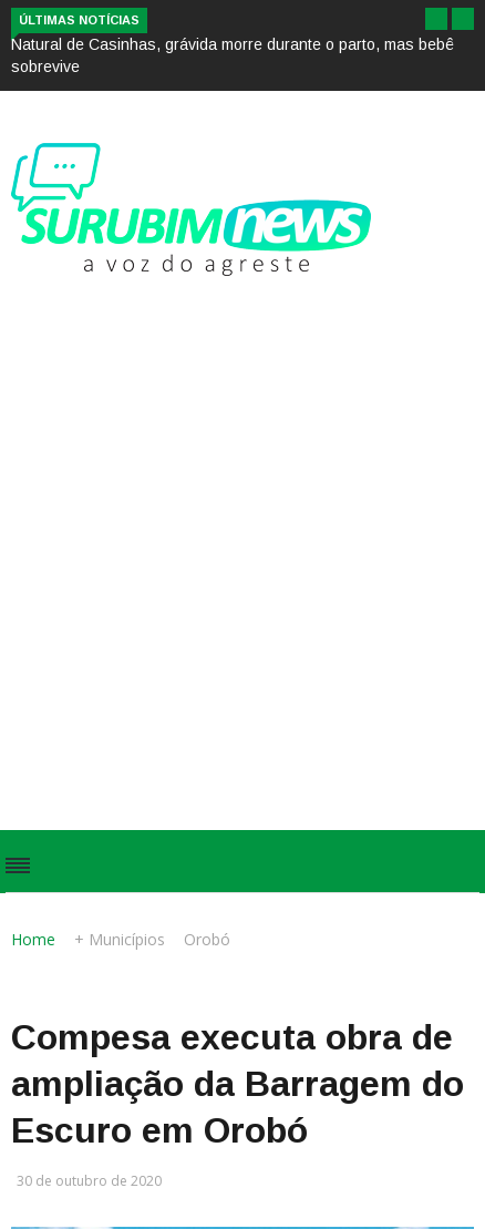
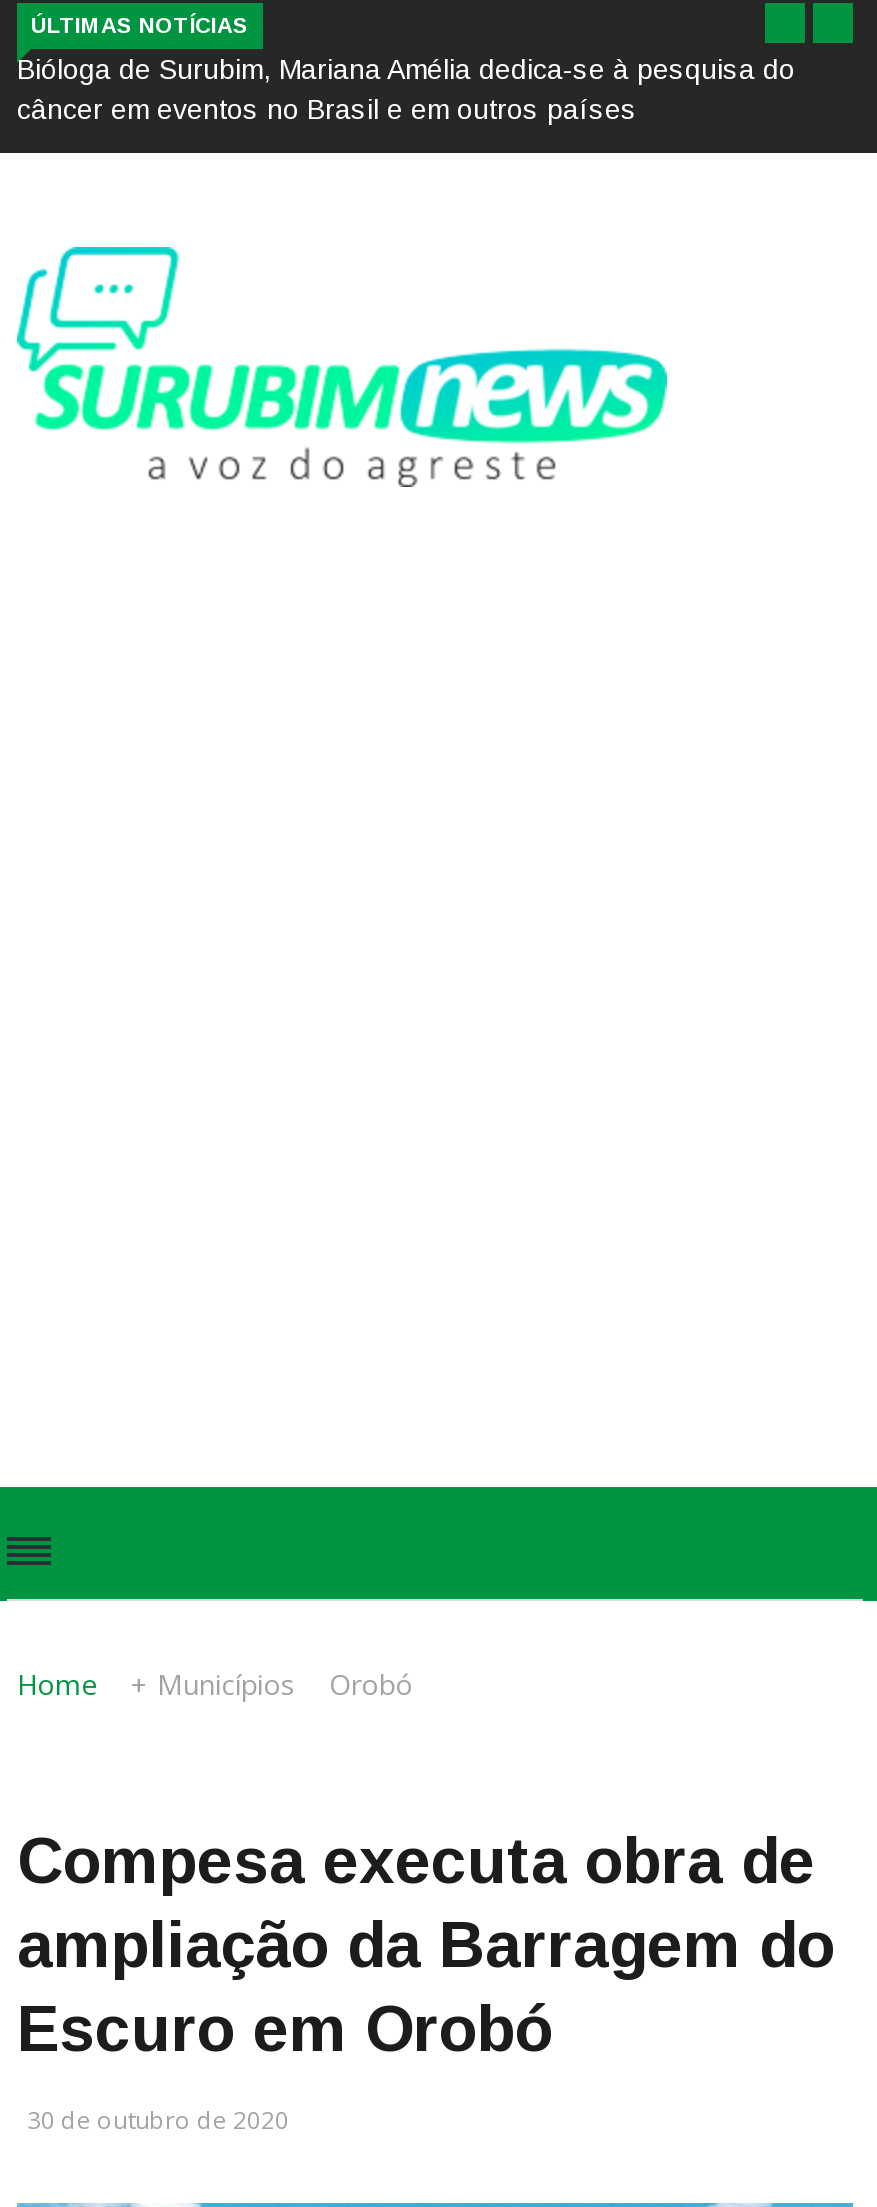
[11,35,454,75] Natural de Casinhas, grávida morre durante o parto, mas bebê | sobrevive -> [17,53,795,125] Bióloga de Surubim, Mariana Amélia dedica-se à pesquisa do | câncer em eventos no Brasil e em outros países

